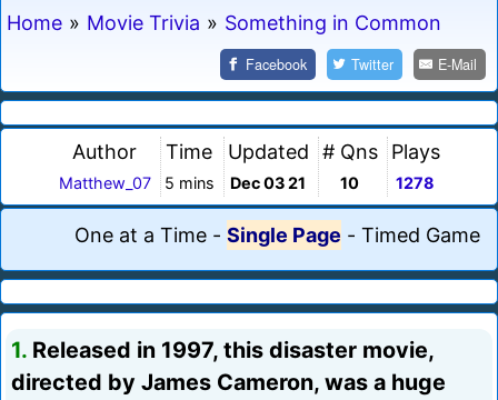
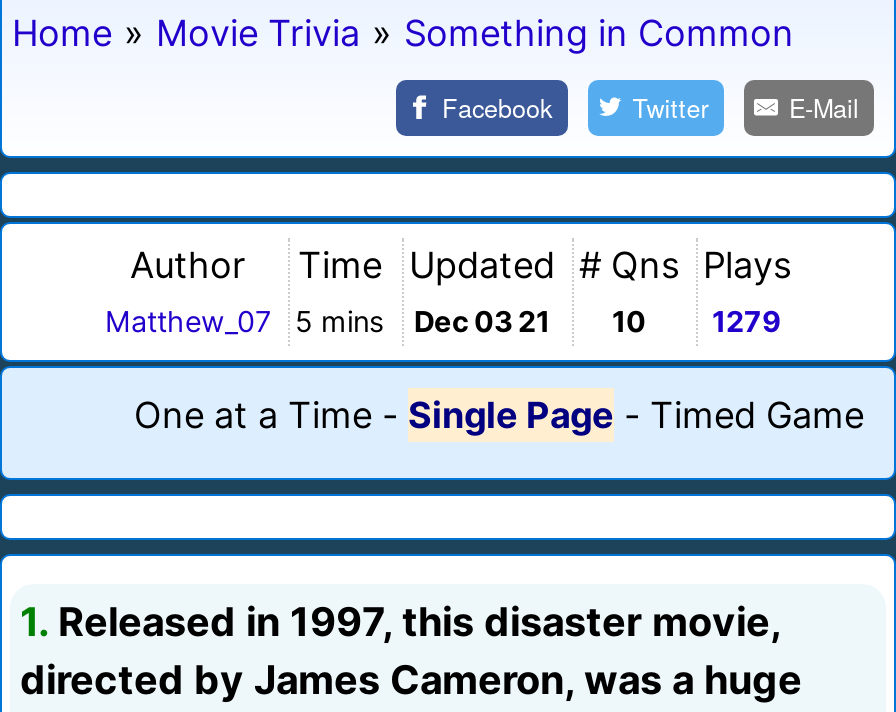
[58,173,435,192] Matthew_07 5 mins Dec 03 21 10 1278 -> [105,304,782,338] Matthew_07 5 mins Dec 03 21 10 1279

